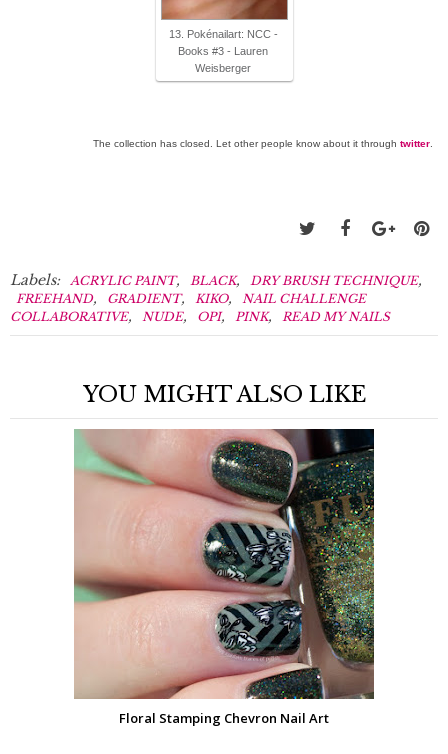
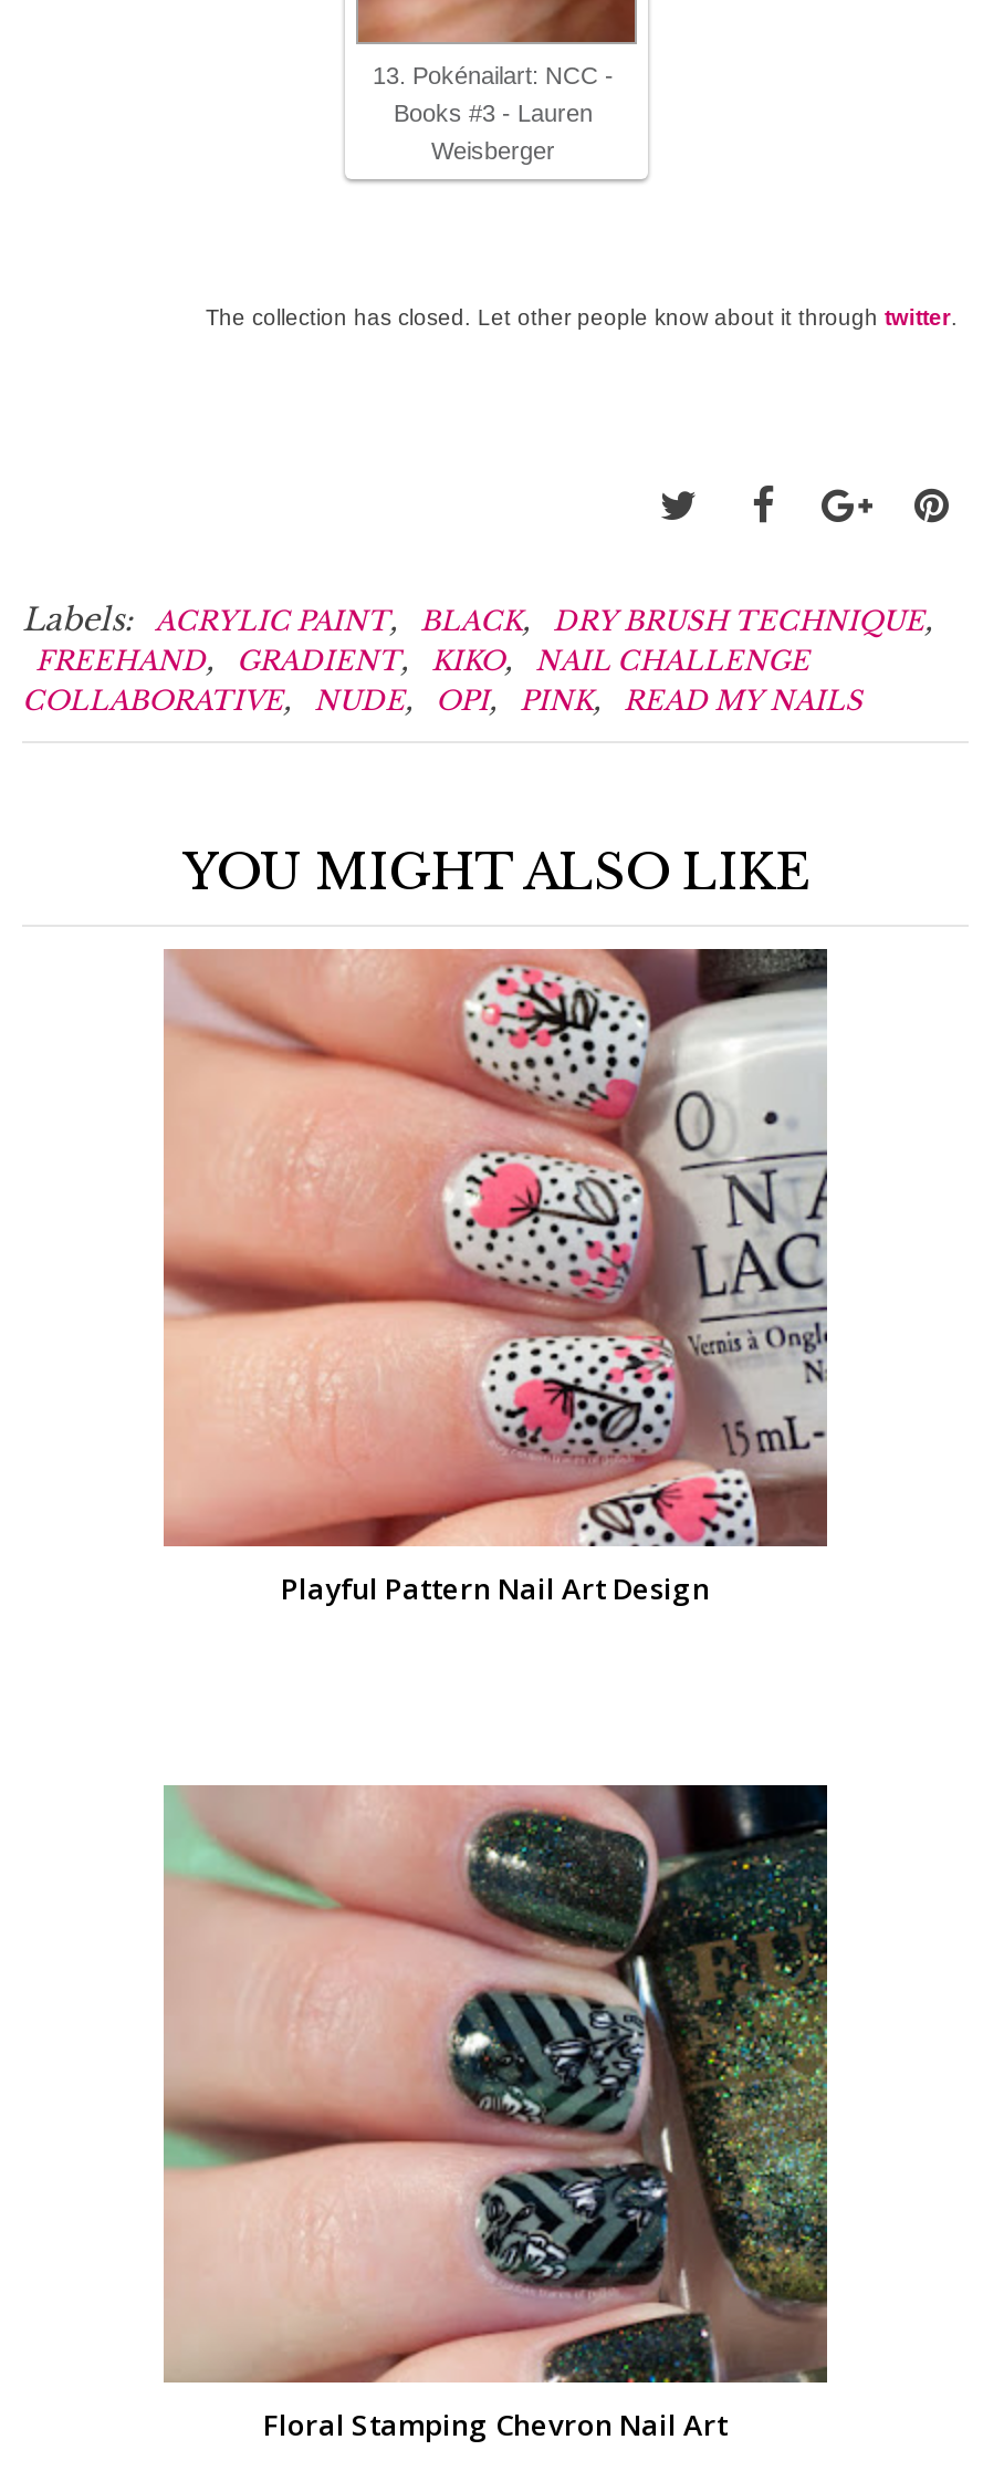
none -> [164,947,827,1607] [image] | Playful Pattern Nail Art Design

